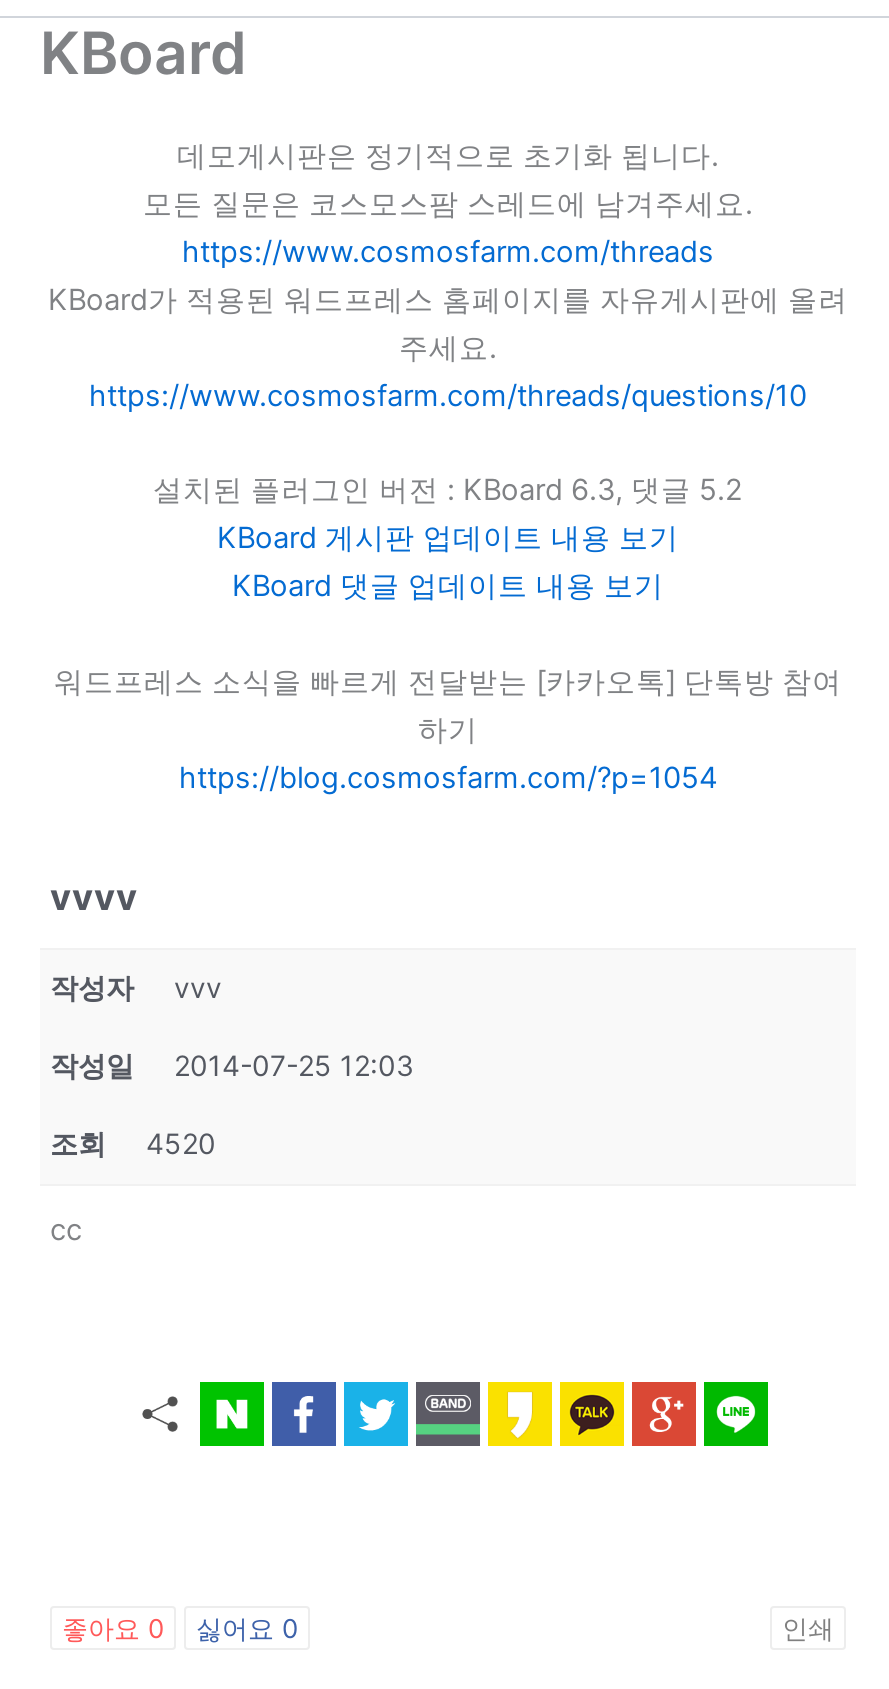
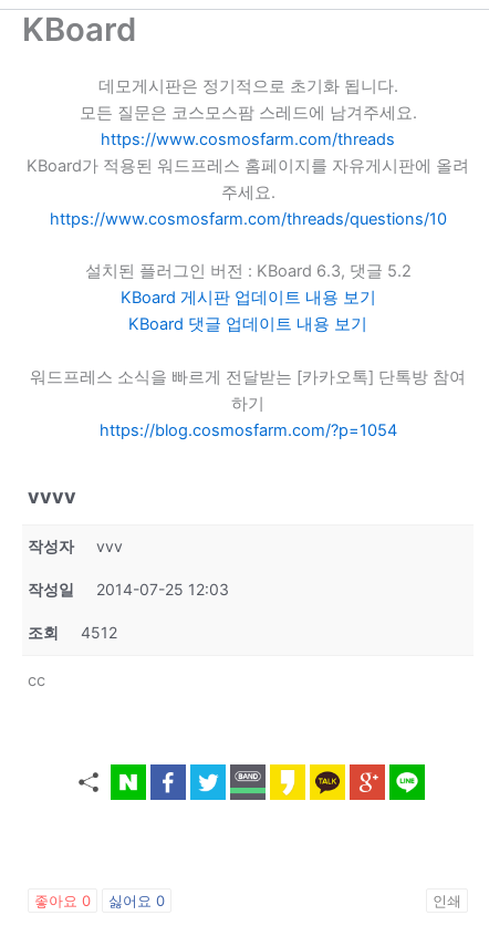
[50,1126,216,1160] 조회 4520 -> [28,623,117,642] 조회 4512

